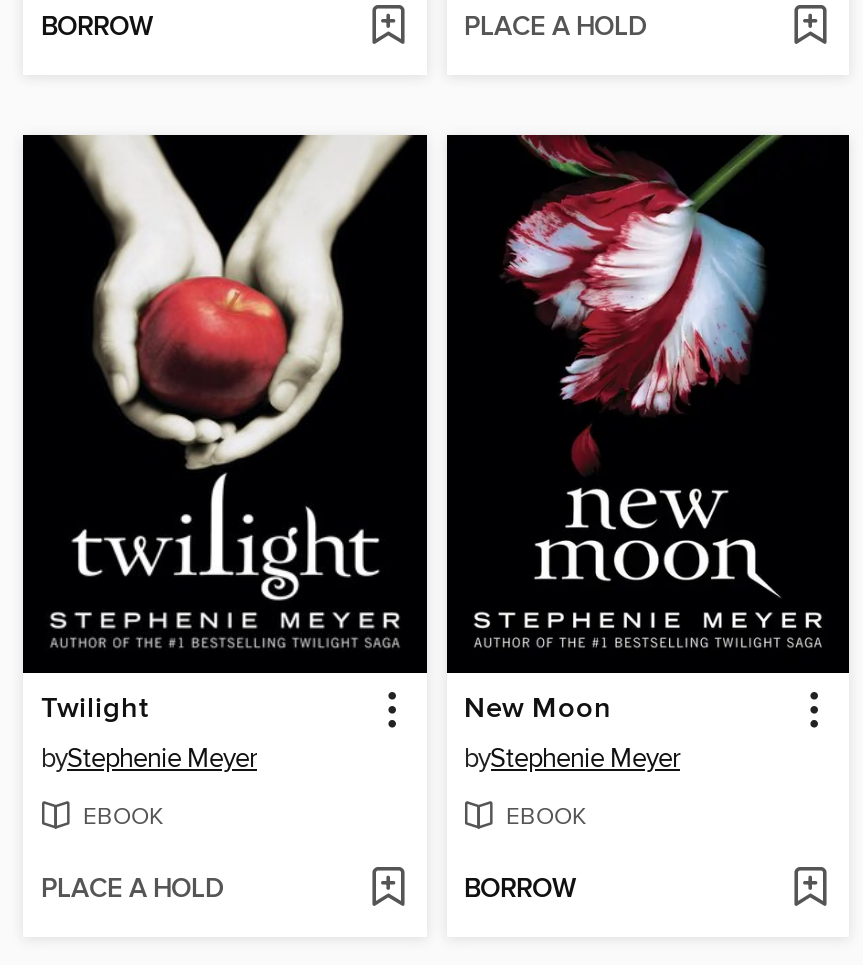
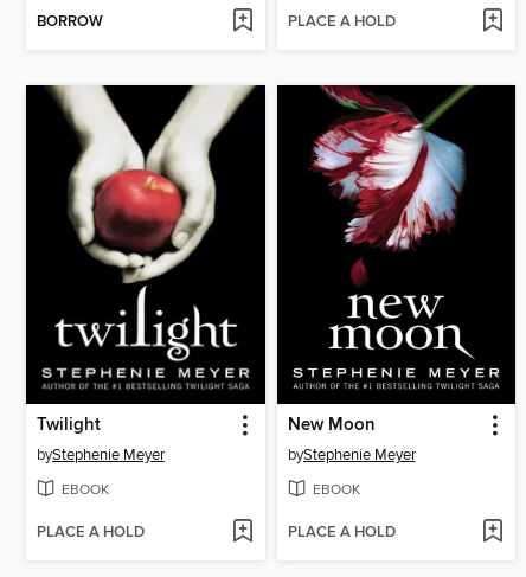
[464,873,576,907] BORROW -> [287,523,395,543] PLACE A HOLD

